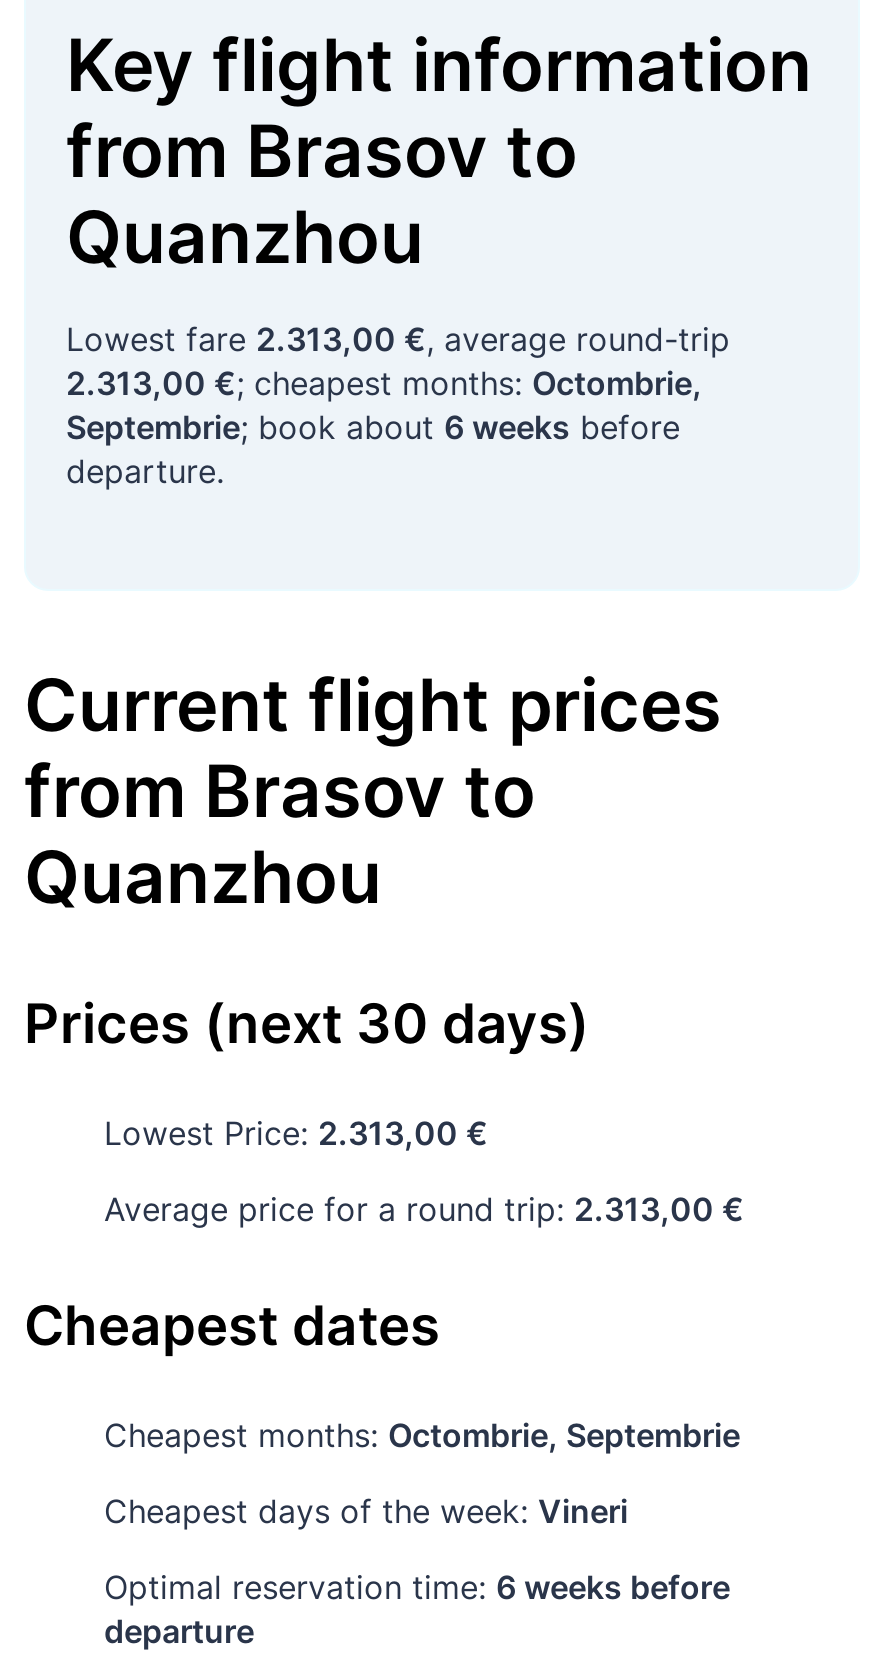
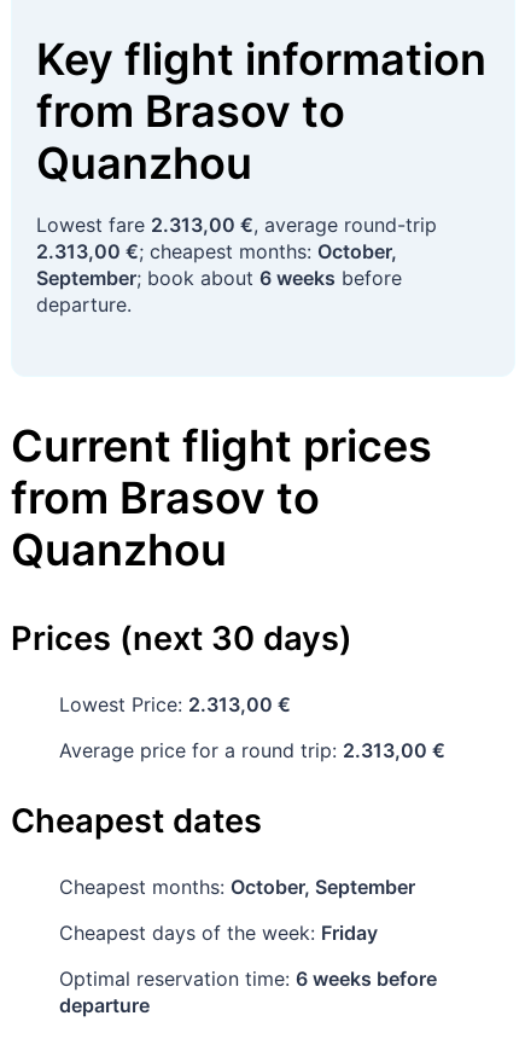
[66,363,702,403] 2.313,00 €; cheapest months: Octombrie, -> [36,239,397,263] 2.313,00 €; cheapest months: October,
[66,407,680,447] Septembrie; book about 6 weeks before -> [36,266,402,290] September; book about 6 weeks before
[104,1416,740,1456] Cheapest months: Octombrie, Septembrie -> [59,875,415,899] Cheapest months: October, September
[104,1492,628,1532] Cheapest days of the week: Vineri -> [59,921,378,945] Cheapest days of the week: Friday

